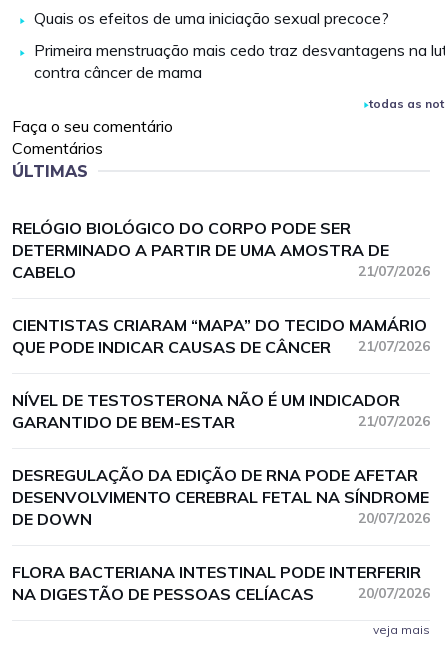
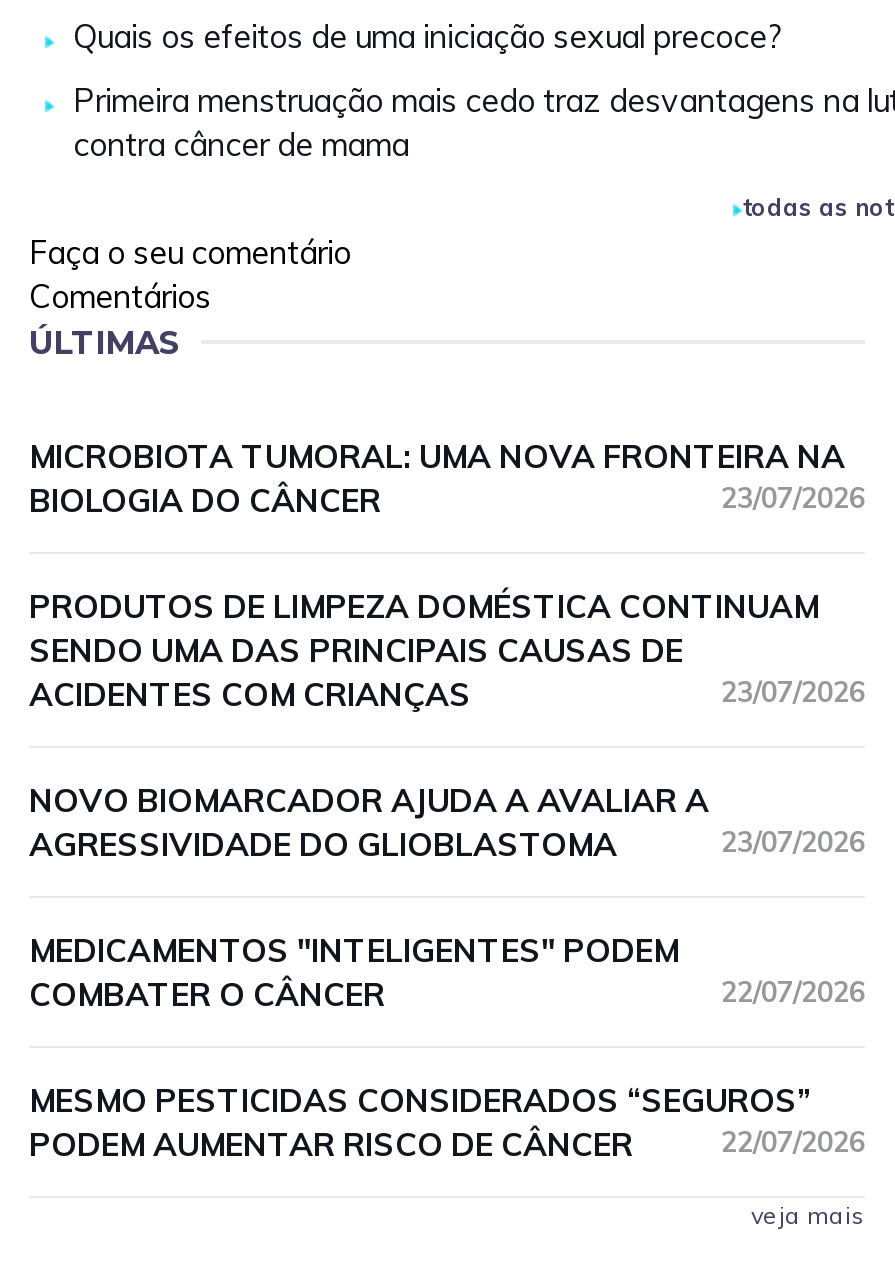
[12,218,430,282] RELÓGIO BIOLÓGICO DO CORPO PODE SER | DETERMINADO A PARTIR DE UMA AMOSTRA DE | CABELO | 21/07/2026 -> [29,436,865,520] MICROBIOTA TUMORAL: UMA NOVA FRONTEIRA NA | BIOLOGIA DO CÂNCER | 23/07/2026
[12,315,430,357] CIENTISTAS CRIARAM “MAPA” DO TECIDO MAMÁRIO | QUE PODE INDICAR CAUSAS DE CÂNCER | 21/07/2026 -> [29,586,865,714] PRODUTOS DE LIMPEZA DOMÉSTICA CONTINUAM | SENDO UMA DAS PRINCIPAIS CAUSAS DE | ACIDENTES COM CRIANÇAS | 23/07/2026
[12,390,430,432] NÍVEL DE TESTOSTERONA NÃO É UM INDICADOR | GARANTIDO DE BEM-ESTAR | 21/07/2026 -> [29,780,865,864] NOVO BIOMARCADOR AJUDA A AVALIAR A | AGRESSIVIDADE DO GLIOBLASTOMA | 23/07/2026
[12,465,430,529] DESREGULAÇÃO DA EDIÇÃO DE RNA PODE AFETAR | DESENVOLVIMENTO CEREBRAL FETAL NA SÍNDROME | DE DOWN | 20/07/2026 -> [29,930,865,1014] MEDICAMENTOS "INTELIGENTES" PODEM | COMBATER O CÂNCER | 22/07/2026
[12,562,430,604] FLORA BACTERIANA INTESTINAL PODE INTERFERIR | NA DIGESTÃO DE PESSOAS CELÍACAS | 20/07/2026 -> [29,1080,865,1164] MESMO PESTICIDAS CONSIDERADOS “SEGUROS” | PODEM AUMENTAR RISCO DE CÂNCER | 22/07/2026

